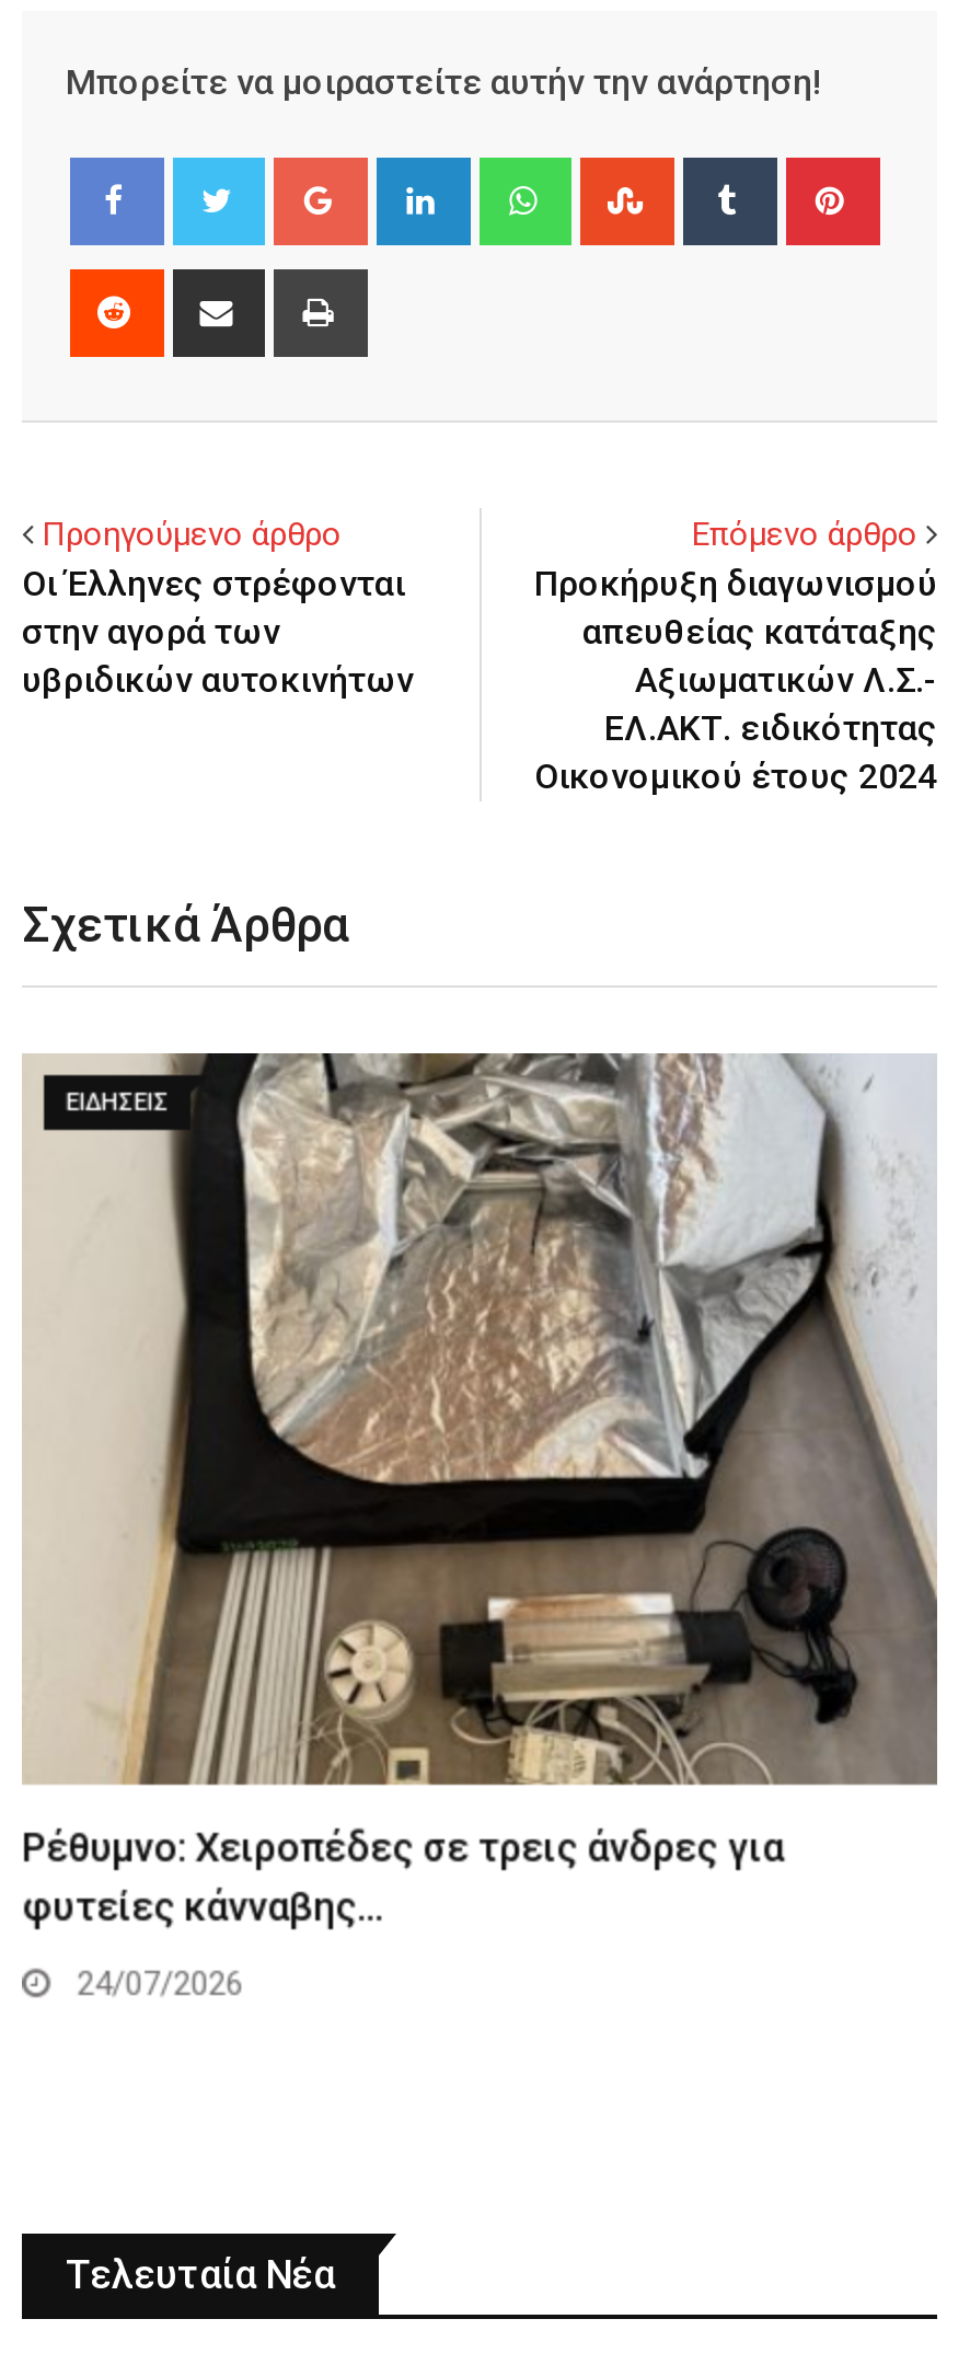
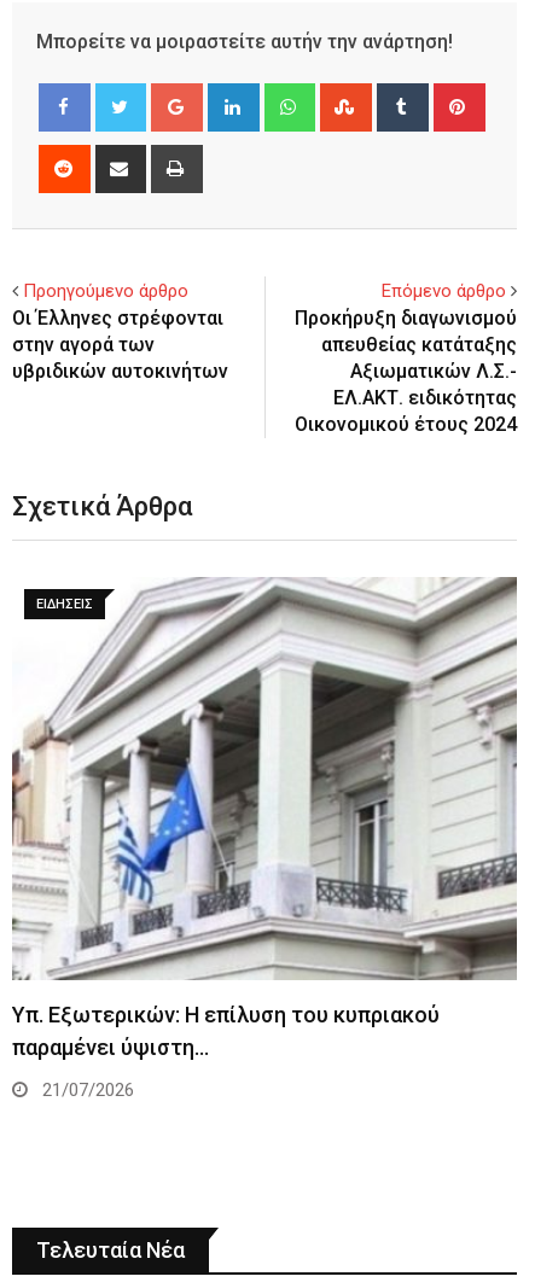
[22,1051,939,1930] [image] | Ρέθυμνο: Χειροπέδες σε τρεις άνδρες για | φυτείες κάνναβης… -> [11,577,518,1060] [image] | Υπ. Εξωτερικών: Η επίλυση του κυπριακού | παραμένει ύψιστη…
[68,1965,243,2004] 24/07/2026 -> [37,1080,134,1101] 21/07/2026

